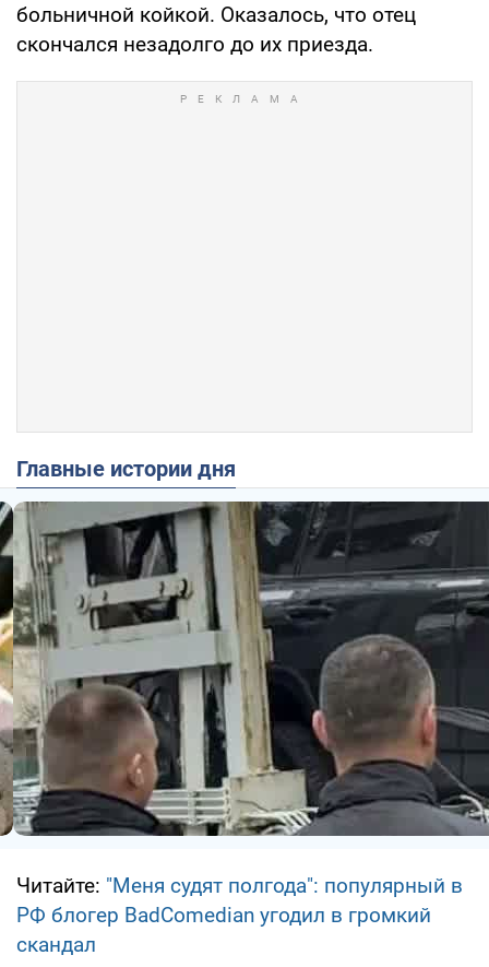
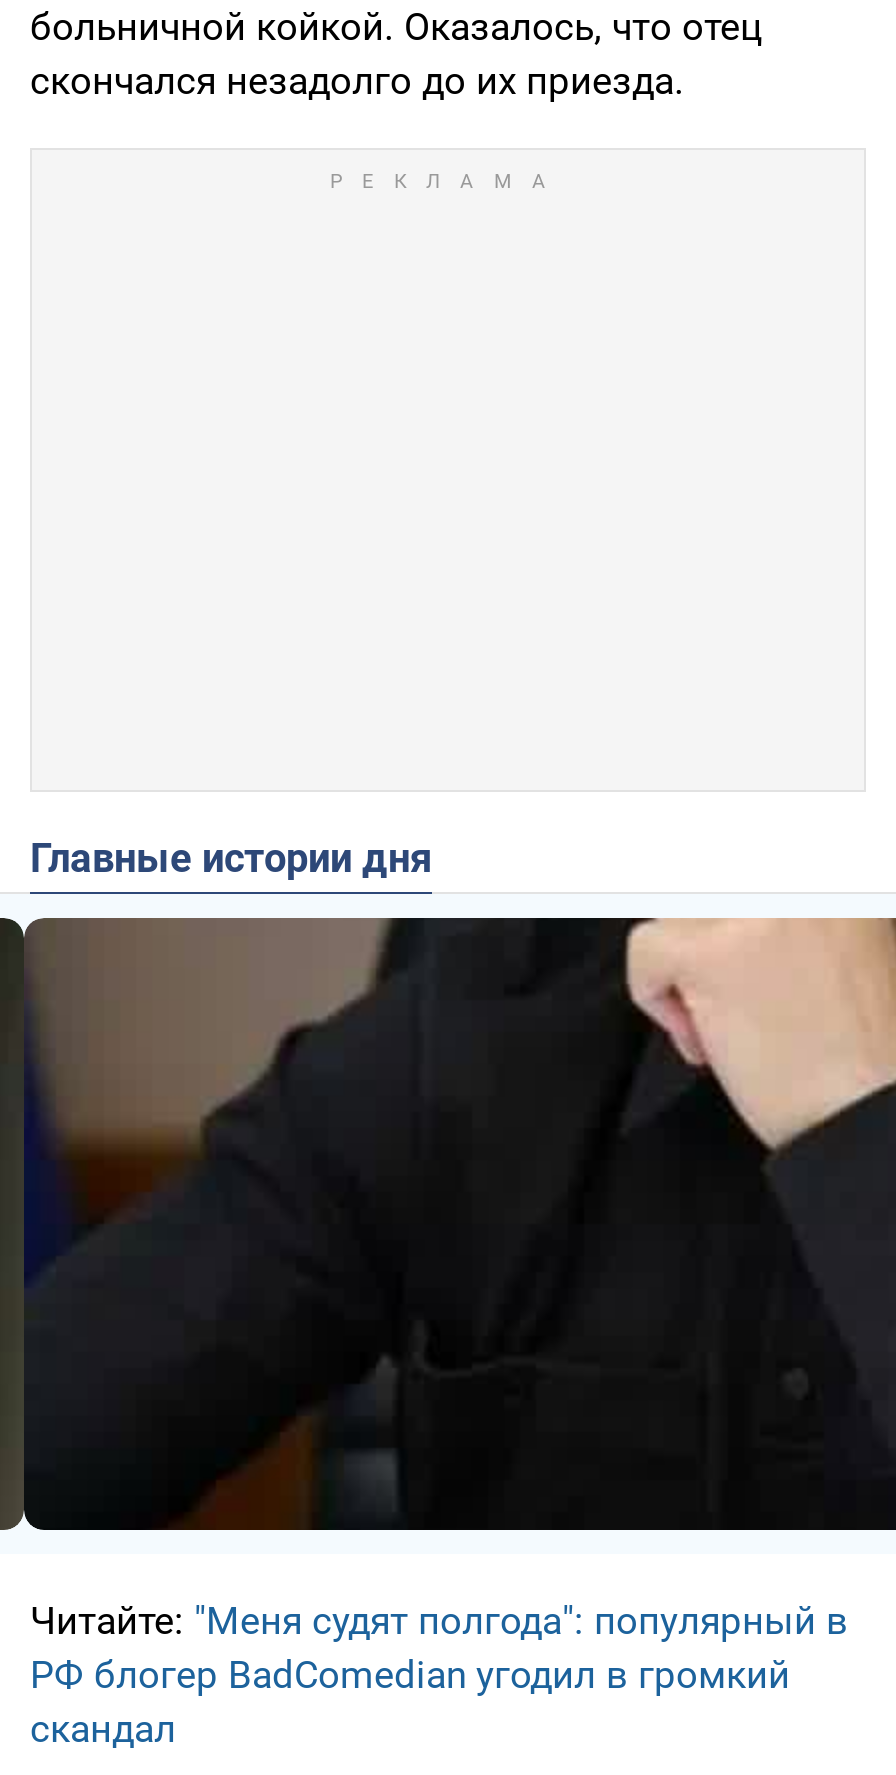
[3,500,486,837] [image] -> [6,916,890,1532] [image]

